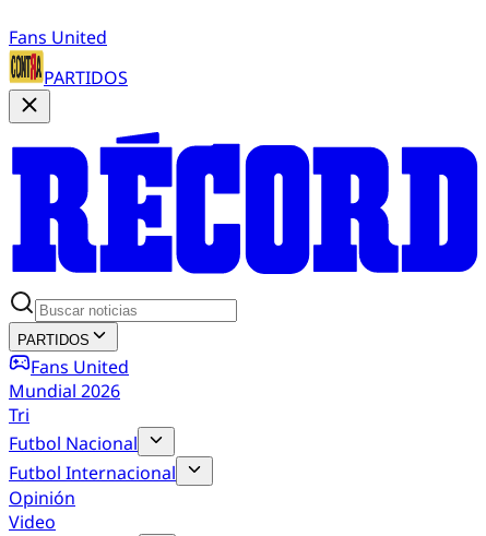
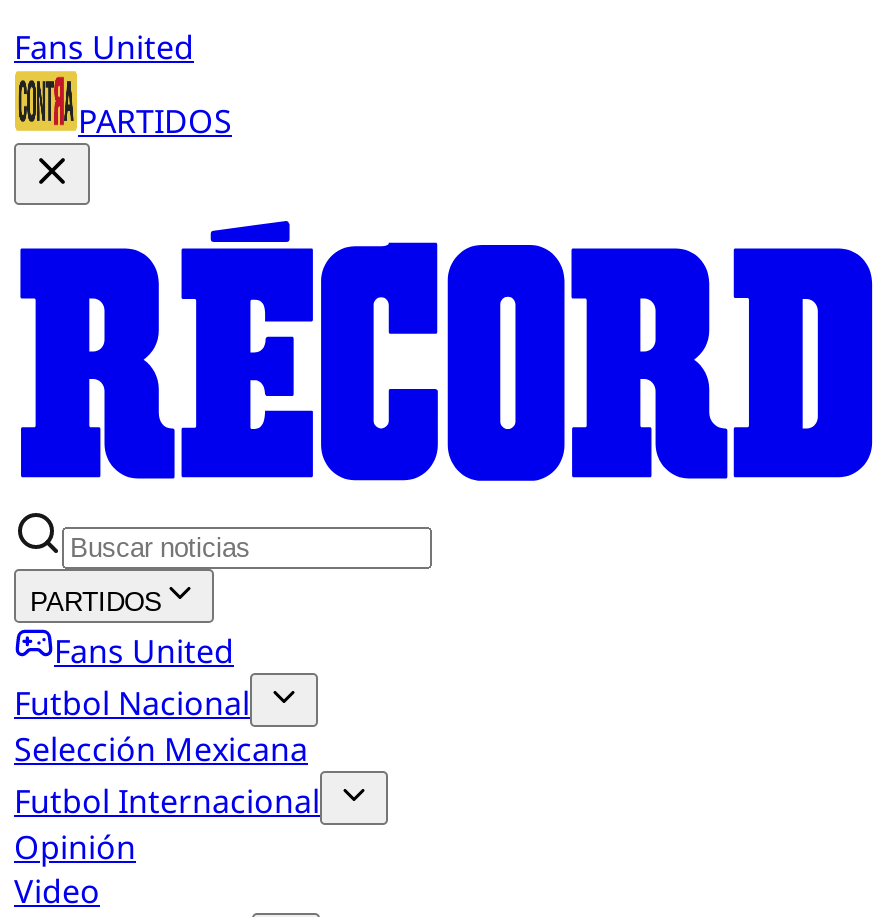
[9,378,120,426] Mundial 2026 | Tri -> none
moved [9,431,138,455] -> [14,680,250,724]: Futbol Nacional
none -> [14,726,308,770] Selección Mexicana

